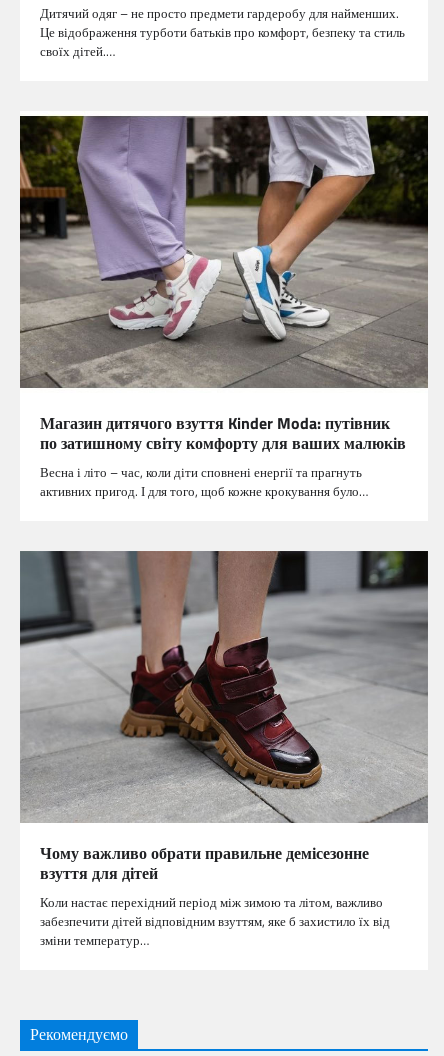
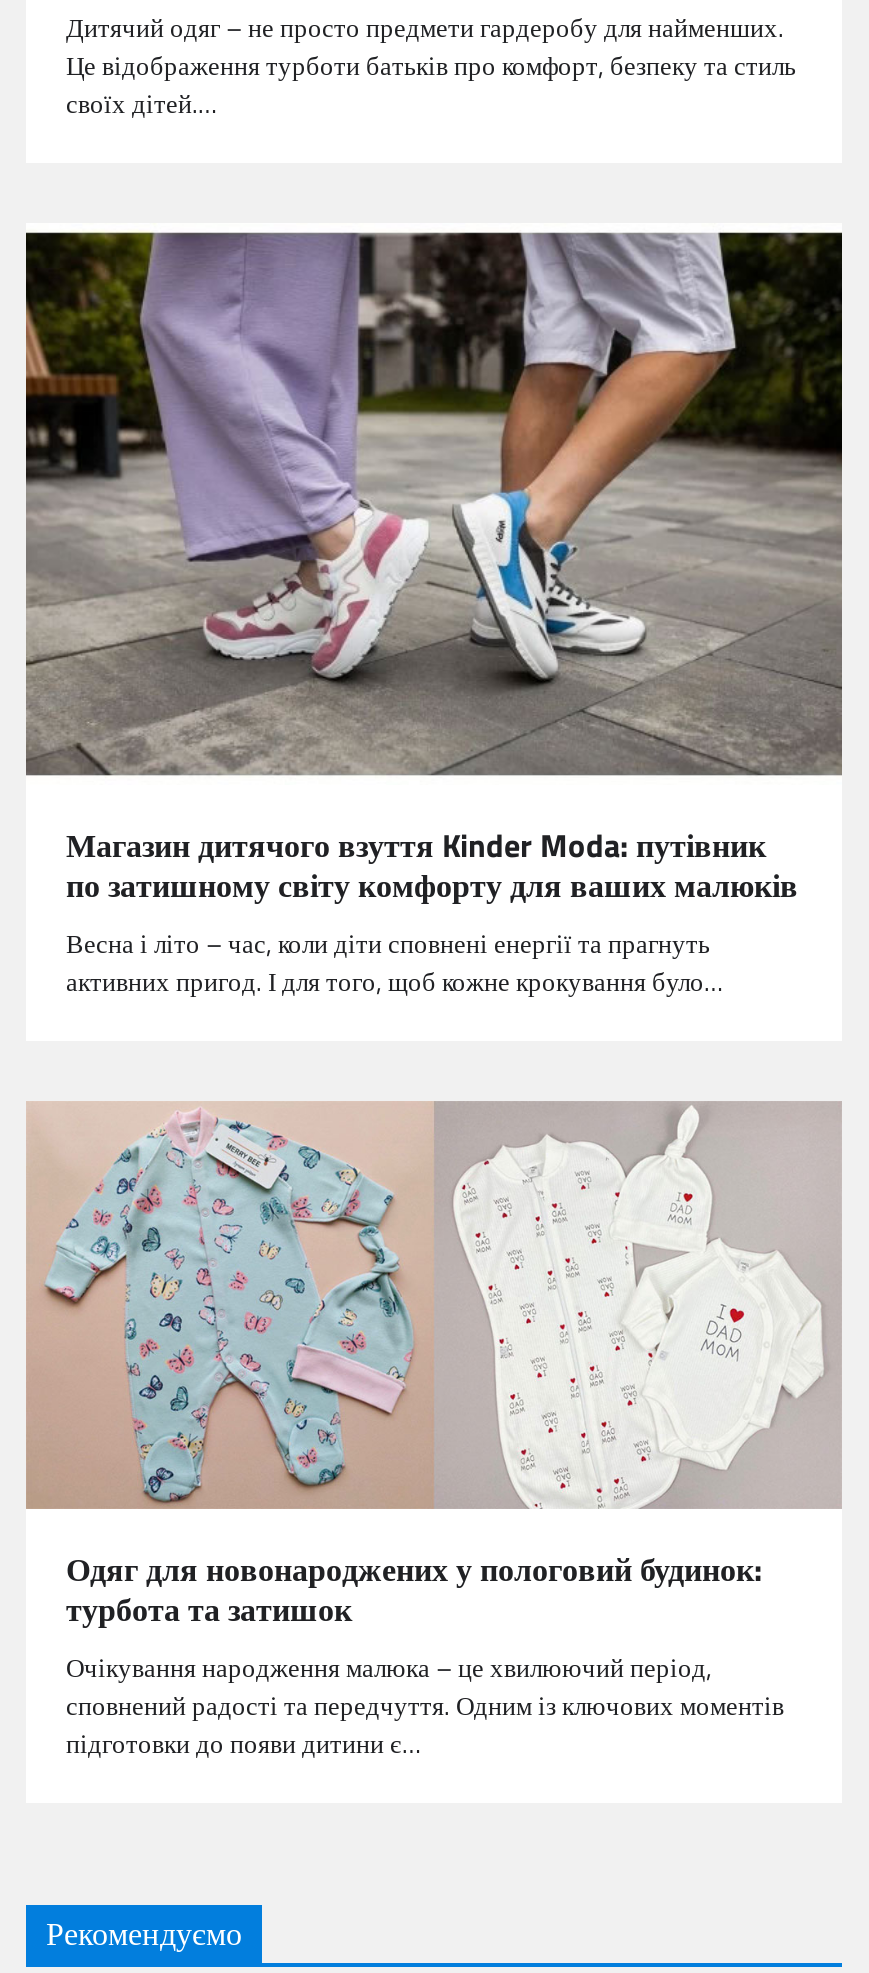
[19,550,429,950] [image] | Чому важливо обрати правильне демісезонне | взуття для дітей | Коли настає перехідний період між зимою та літом, важливо | забезпечити дітей відповідним взуттям, яке б захистило їх від | зміни температур… -> [28,1102,840,1763] [image] | Одяг для новонароджених у пологовий будинок: | турбота та затишок | Очікування народження малюка – це хвилюючий період, | сповнений радості та передчуття. Одним із ключових моментів | підготовки до появи дитини є…

